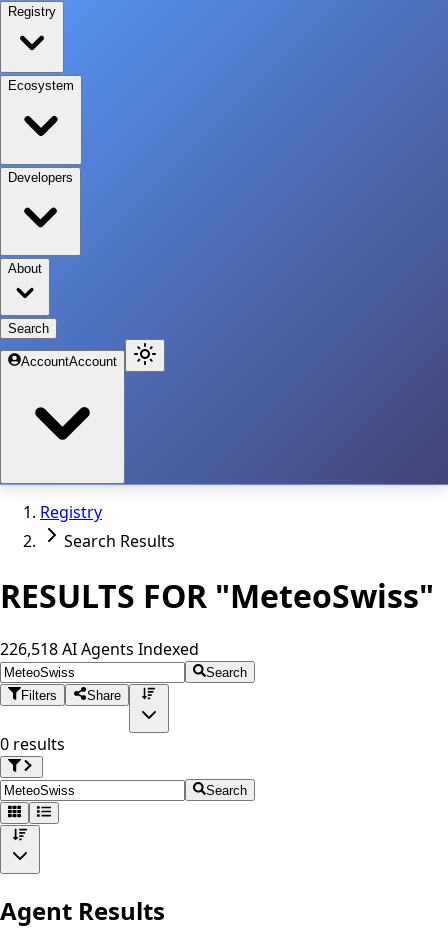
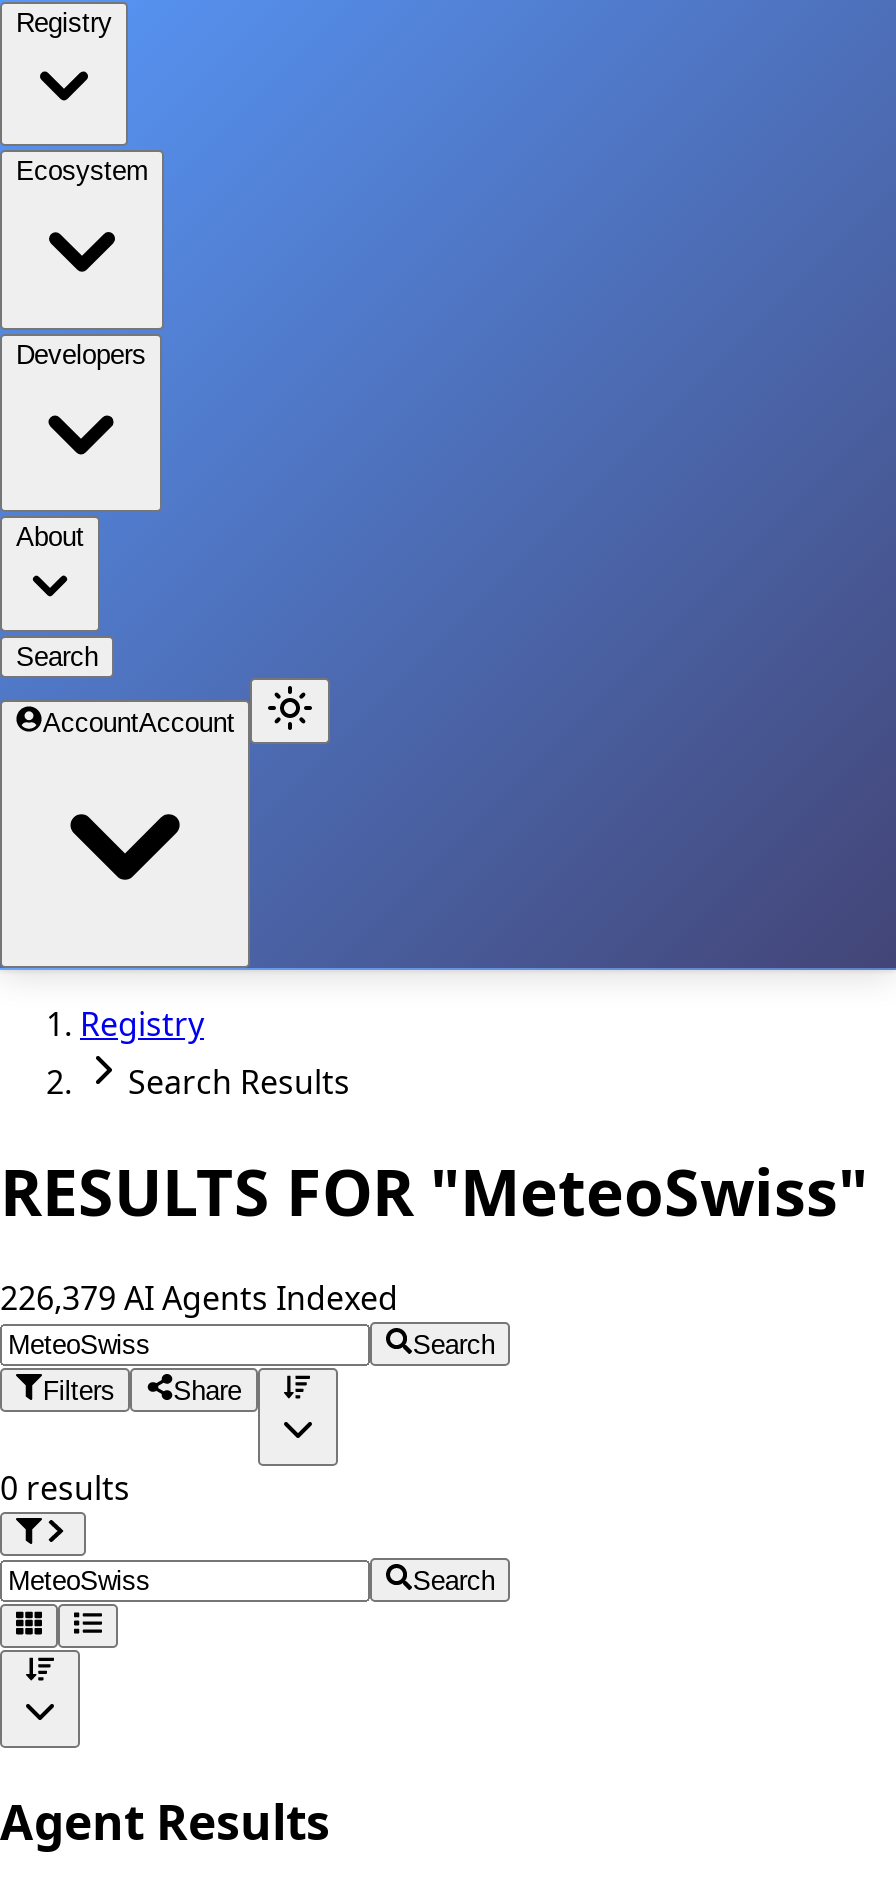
[0,638,199,660] 226,518 AI Agents Indexed -> [0,1276,398,1320] 226,379 AI Agents Indexed

